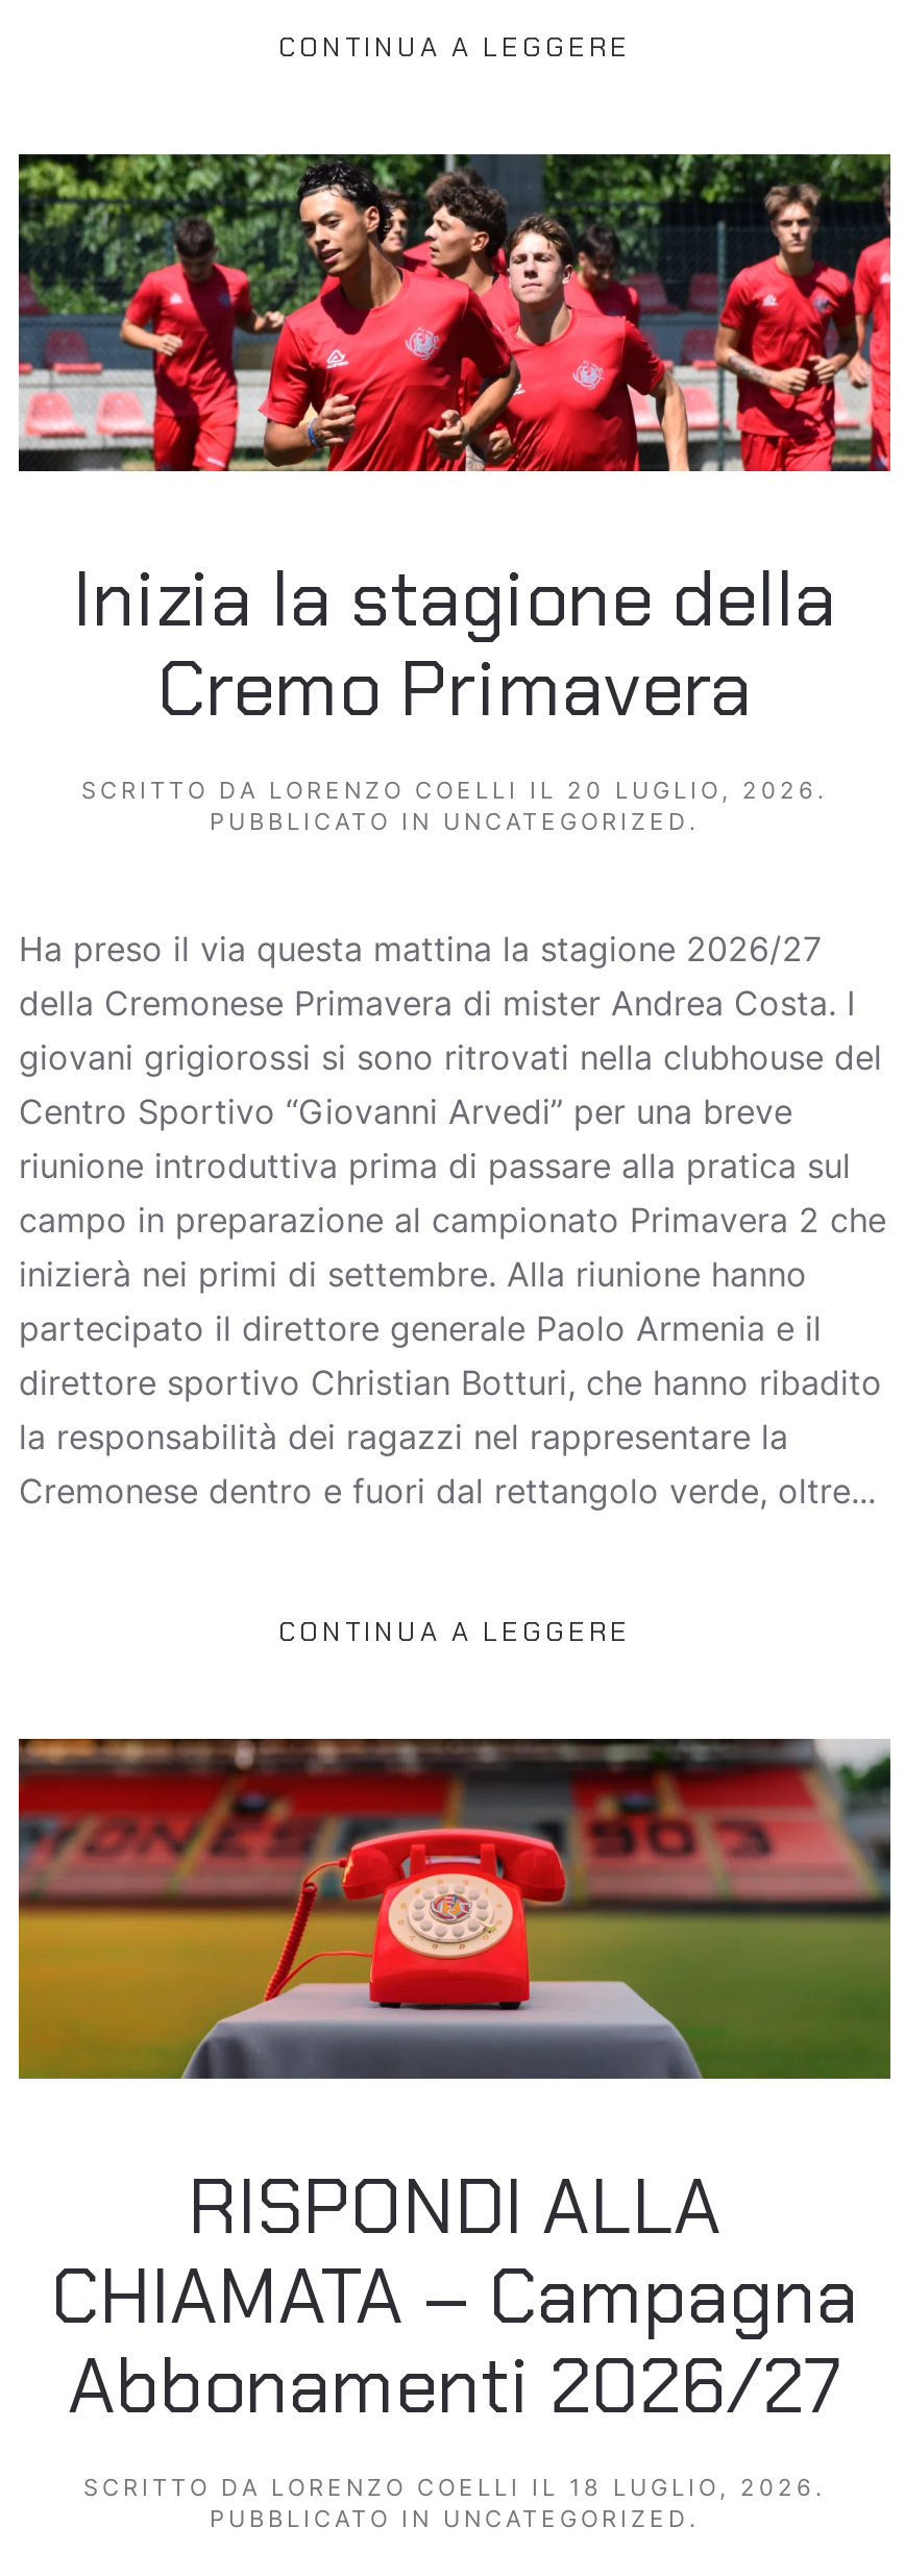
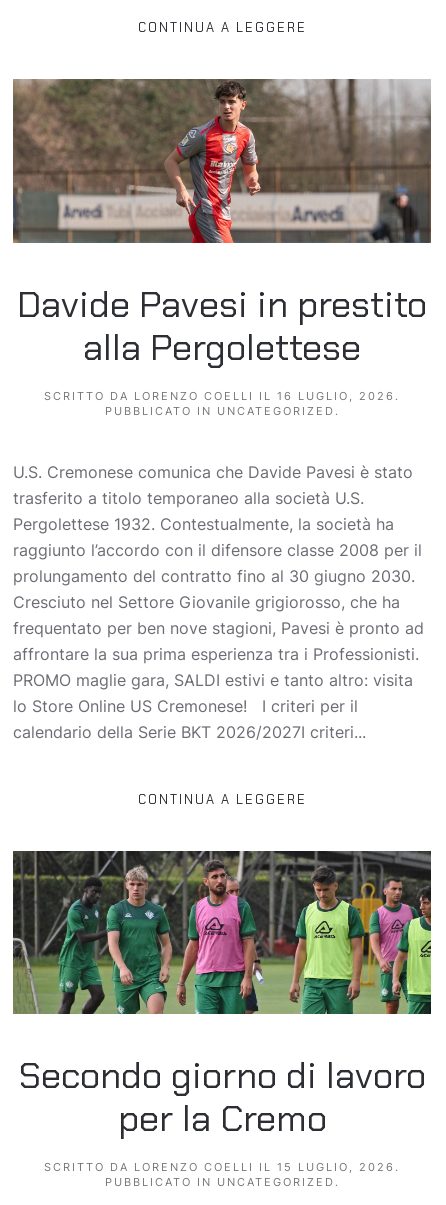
[17,154,892,804] [image] | Inizia la stagione della | Cremo Primavera | SCRITTO DA LORENZO COELLI IL 20 LUGLIO, 2026. -> [12,78,432,403] [image] | Davide Pavesi in prestito | alla Pergolettese | SCRITTO DA LORENZO COELLI IL 16 LUGLIO, 2026.
[19,927,886,1511] Ha preso il via questa mattina la stagione 2026/27 | della Cremonese Primavera di mister Andrea Costa. I | giovani grigiorossi si sono ritrovati nella clubhouse del | Centro Sportivo “Giovanni Arvedi” per una breve | riunione introduttiva prima di passare alla pratica sul | campo in preparazione al campionato Primavera 2 che | inizierà nei primi di settembre. Alla riunione hanno | partecipato il direttore generale Paolo Armenia e il | direttore sportivo Christian Botturi, che hanno ribadito | la responsabilità dei ragazzi nel rappresentare la | Cremonese dentro e fuori dal rettangolo verde, oltre... -> [13,462,424,742] U.S. Cremonese comunica che Davide Pavesi è stato | trasferito a titolo temporaneo alla società U.S. | Pergolettese 1932. Contestualmente, la società ha | raggiunto l’accordo con il difensore classe 2008 per il | prolungamento del contratto fino al 30 giugno 2030. | Cresciuto nel Settore Giovanile grigiorosso, che ha | frequentato per ben nove stagioni, Pavesi è pronto ad | affrontare la sua prima esperienza tra i Professionisti. | PROMO maglie gara, SALDI estivi e tanto altro: visita | lo Store Online US Cremonese! I criteri per il | calendario della Serie BKT 2026/2027I criteri...
[17,1739,890,2502] [image] | RISPONDI ALLA | CHIAMATA – Campagna | Abbonamenti 2026/27 | SCRITTO DA LORENZO COELLI IL 18 LUGLIO, 2026. -> [12,850,432,1174] [image] | Secondo giorno di lavoro | per la Cremo | SCRITTO DA LORENZO COELLI IL 15 LUGLIO, 2026.

